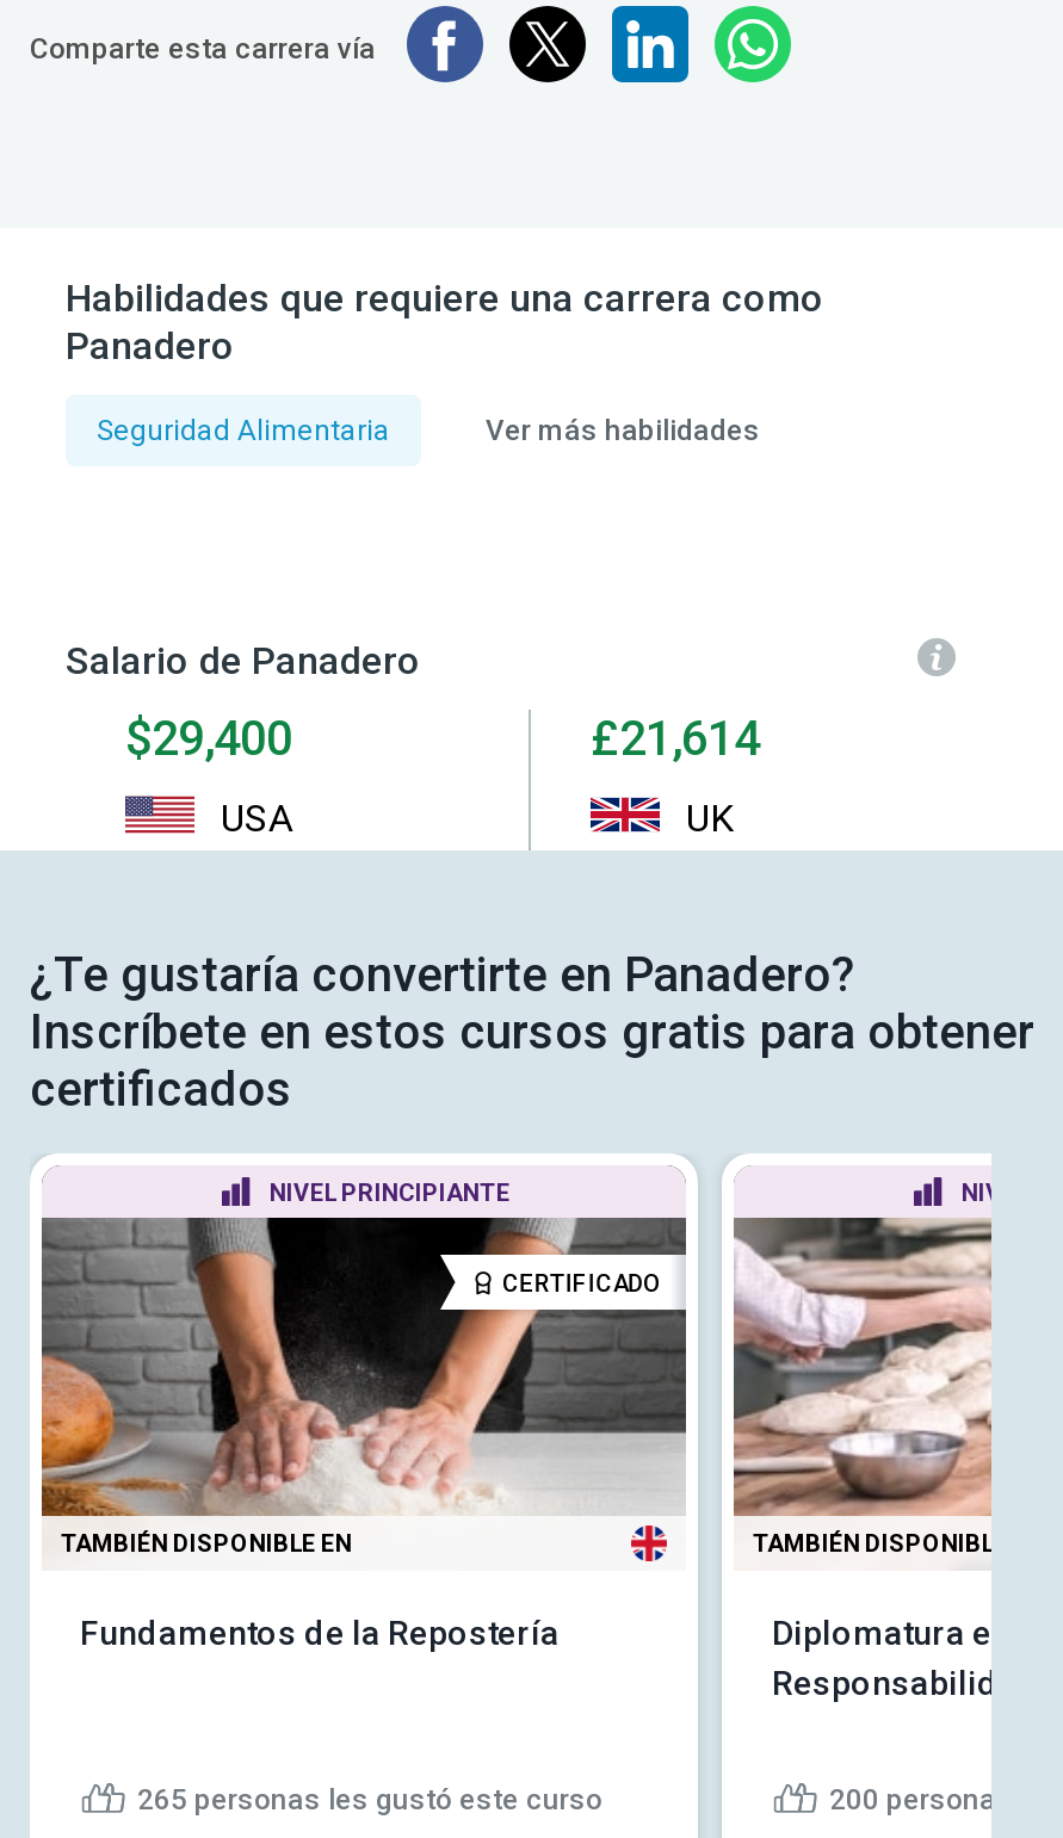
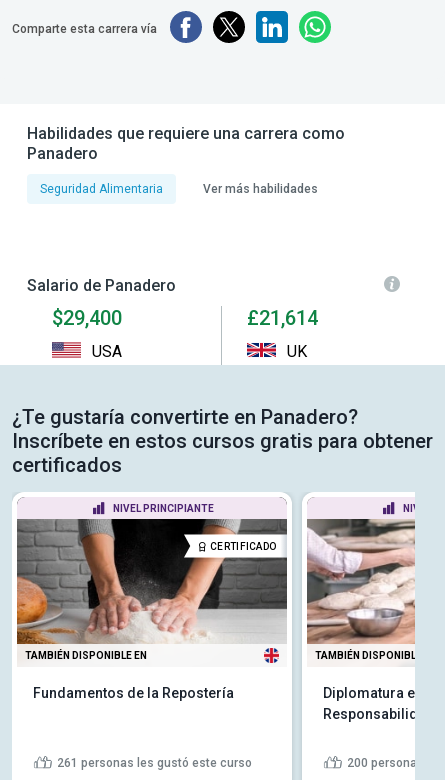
[137,1783,602,1816] 265 personas les gustó este curso -> [57,756,252,770] 261 personas les gustó este curso

